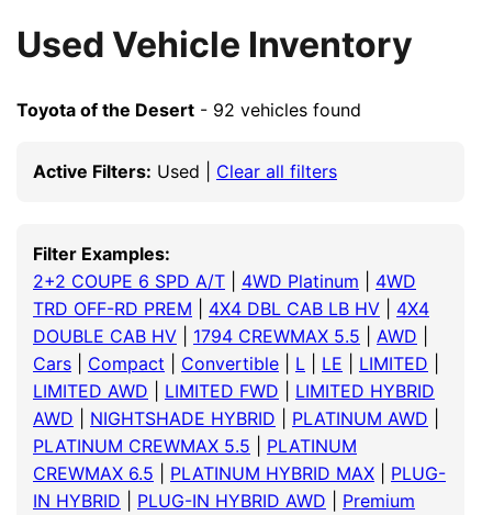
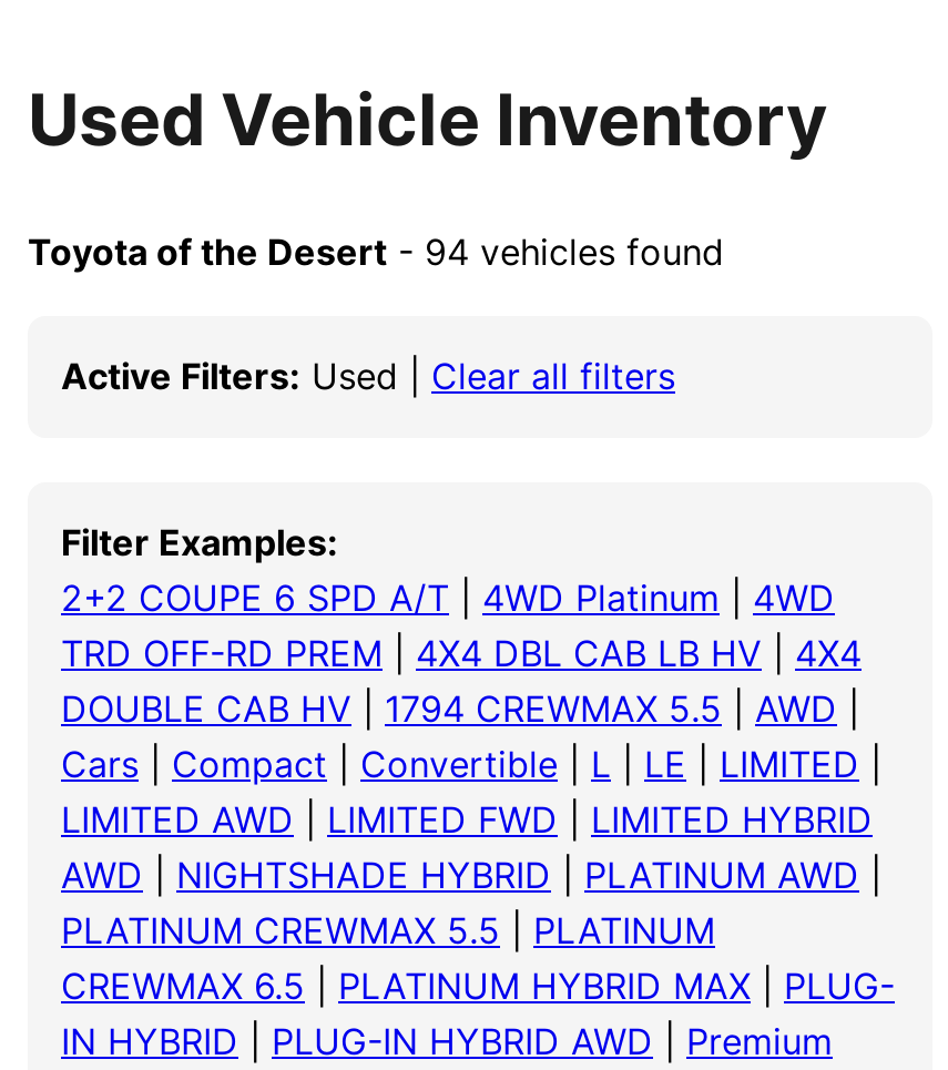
[16,99,361,121] Toyota of the Desert - 92 vehicles found -> [28,229,724,274] Toyota of the Desert - 94 vehicles found

